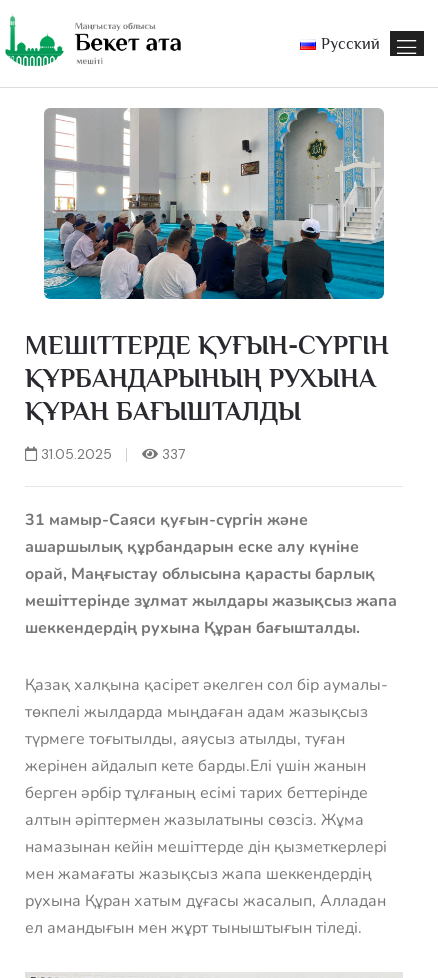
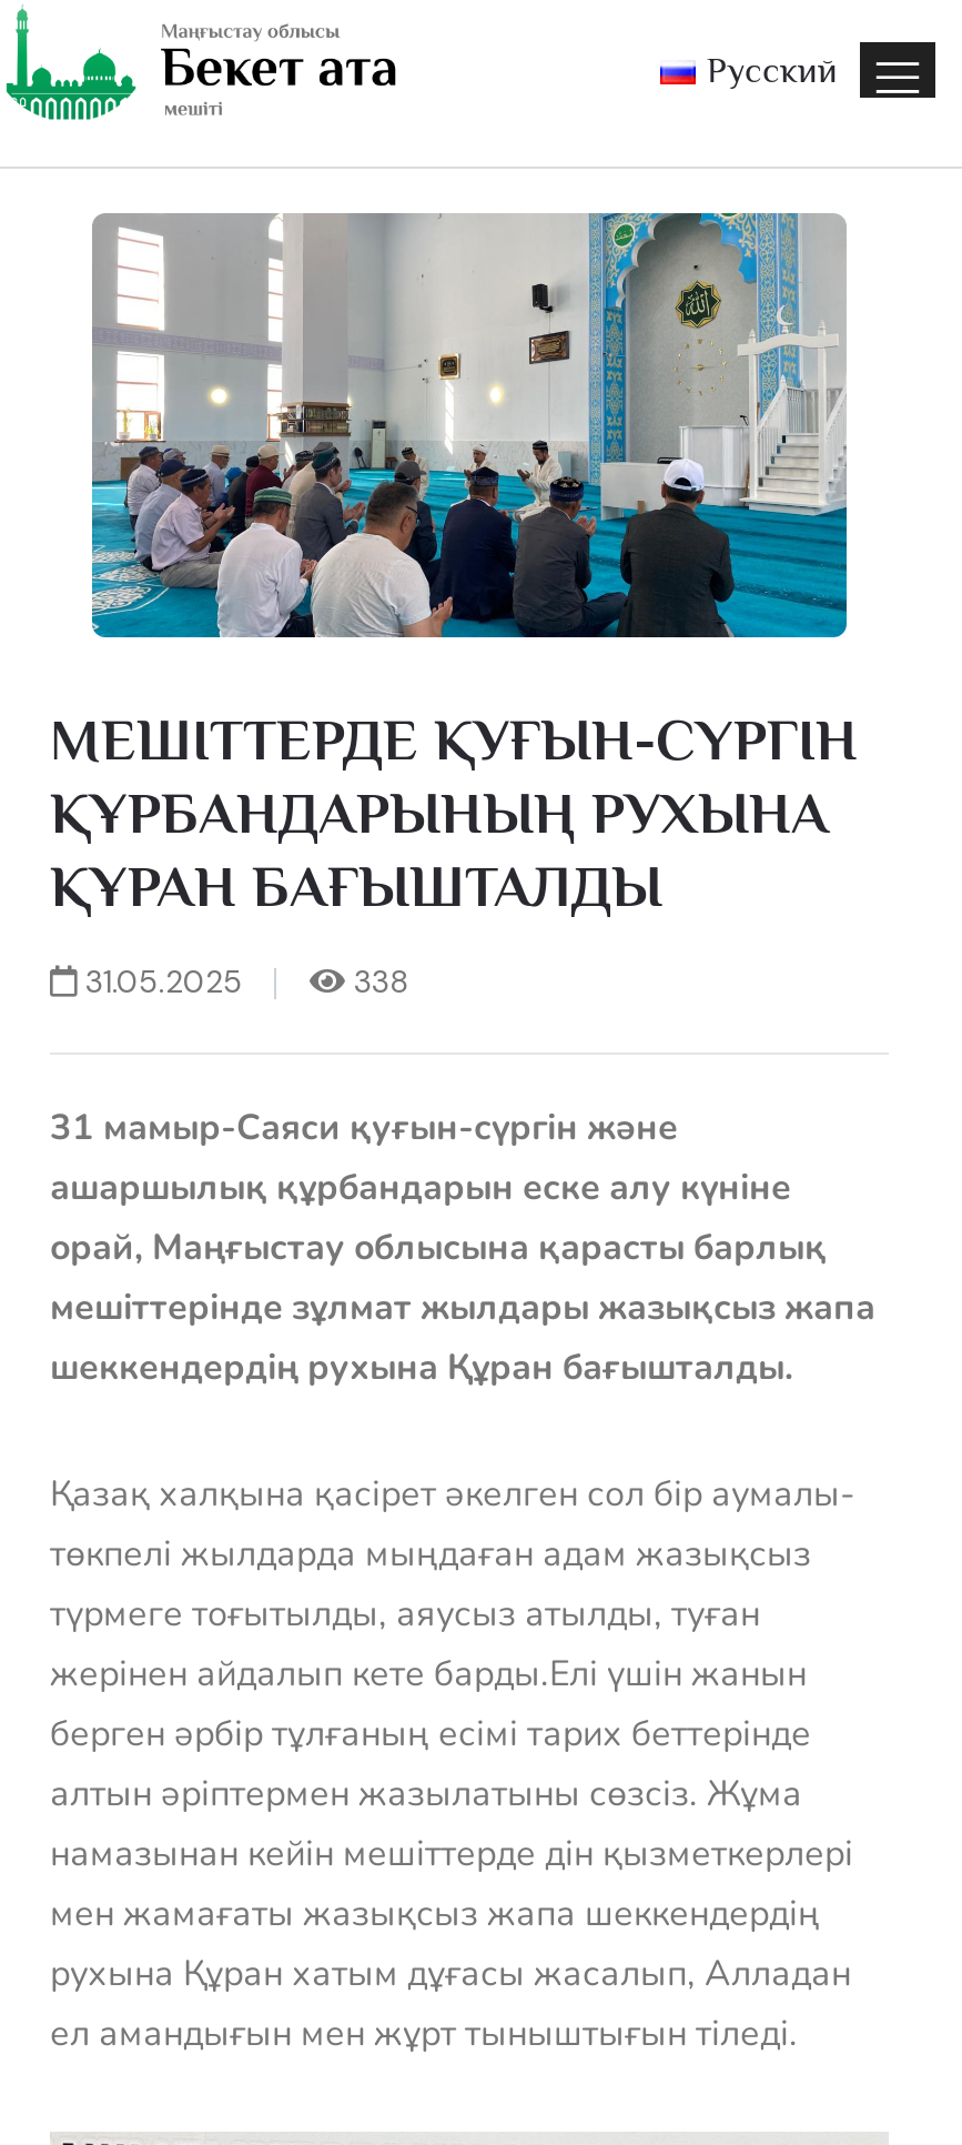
[158,445,185,463] 337 -> [345,962,409,1002] 338

